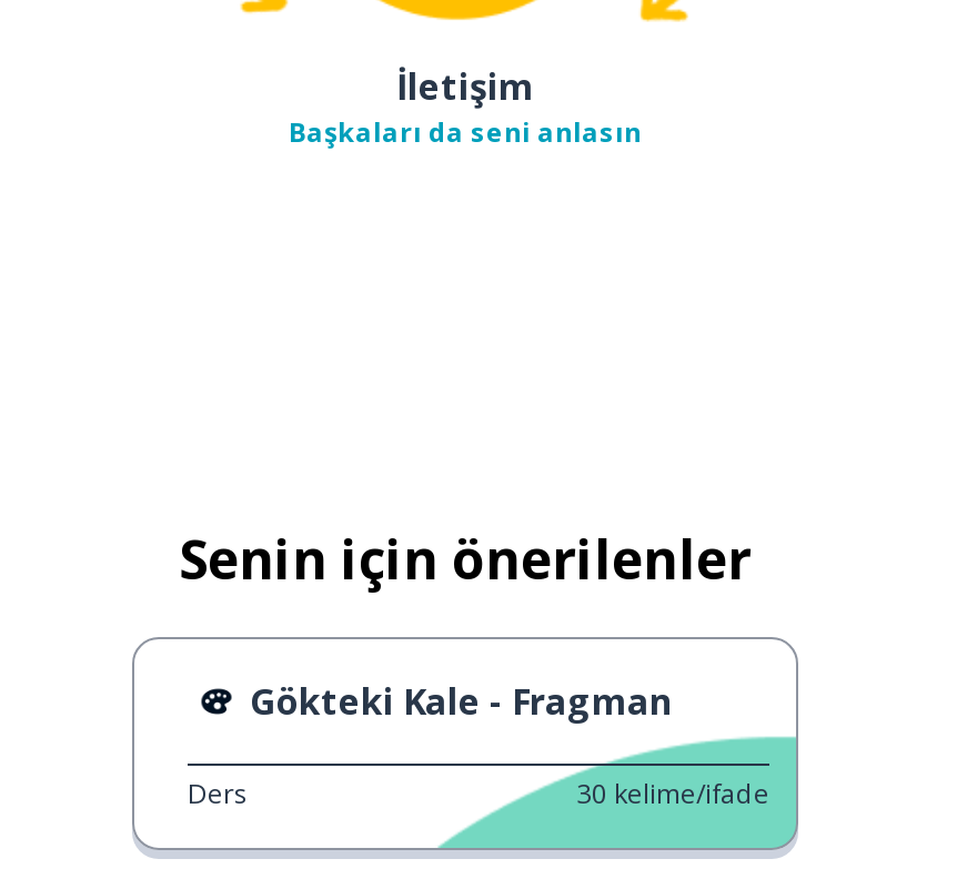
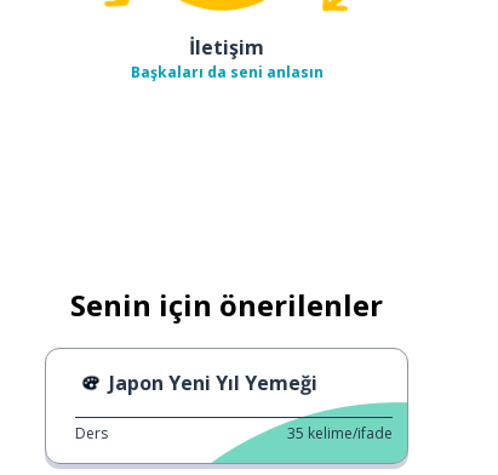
[250,677,672,725] Gökteki Kale - Fragman -> [109,369,317,396] Japon Yeni Yıl Yemeği
[576,774,769,812] 30 kelime/ifade -> [287,423,393,443] 35 kelime/ifade

